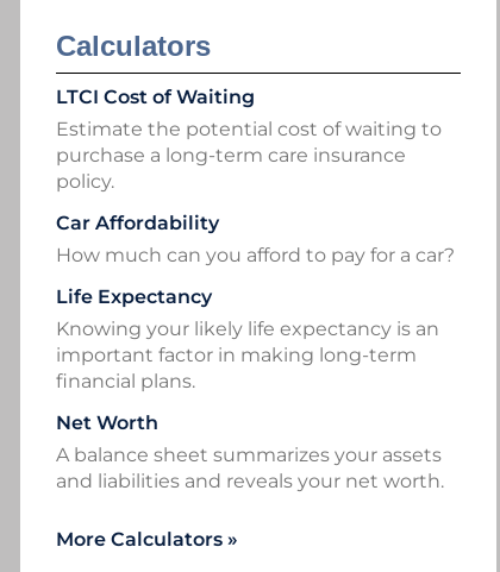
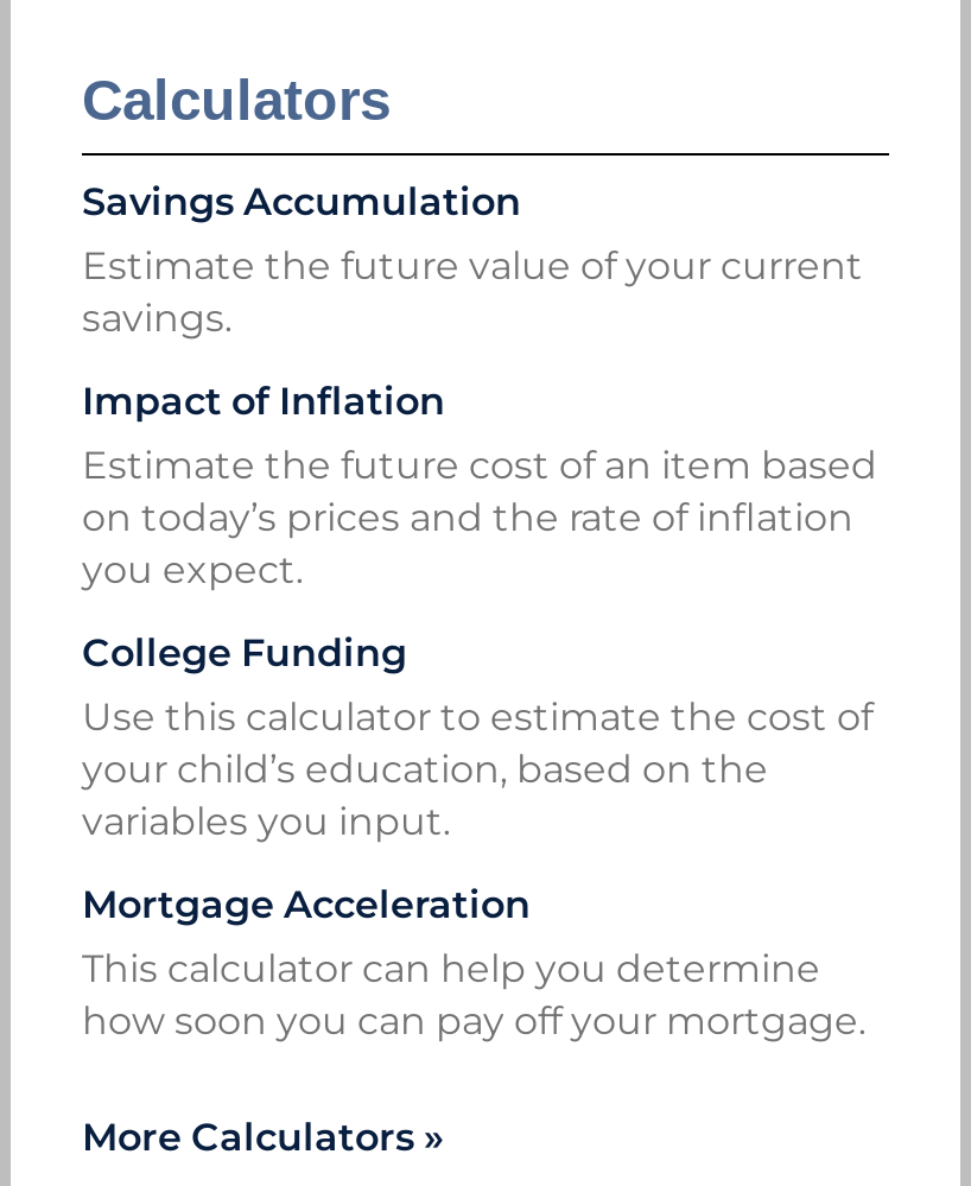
[56,85,442,192] LTCI Cost of Waiting | Estimate the potential cost of waiting to | purchase a long-term care insurance | policy. -> [82,178,863,340] Savings Accumulation | Estimate the future value of your current | savings.
[56,211,455,266] Car Affordability | How much can you afford to pay for a car? -> [82,378,877,591] Impact of Inflation | Estimate the future cost of an item based | on today’s prices and the rate of inflation | you expect.
[56,285,439,392] Life Expectancy | Knowing your likely life expectancy is an | important factor in making long-term | financial plans. -> [82,629,872,843] College Funding | Use this calculator to estimate the cost of | your child’s education, based on the | variables you input.
[56,411,444,492] Net Worth | A balance sheet summarizes your assets | and liabilities and reveals your net worth. -> [82,881,865,1042] Mortgage Acceleration | This calculator can help you determine | how soon you can pay off your mortgage.

